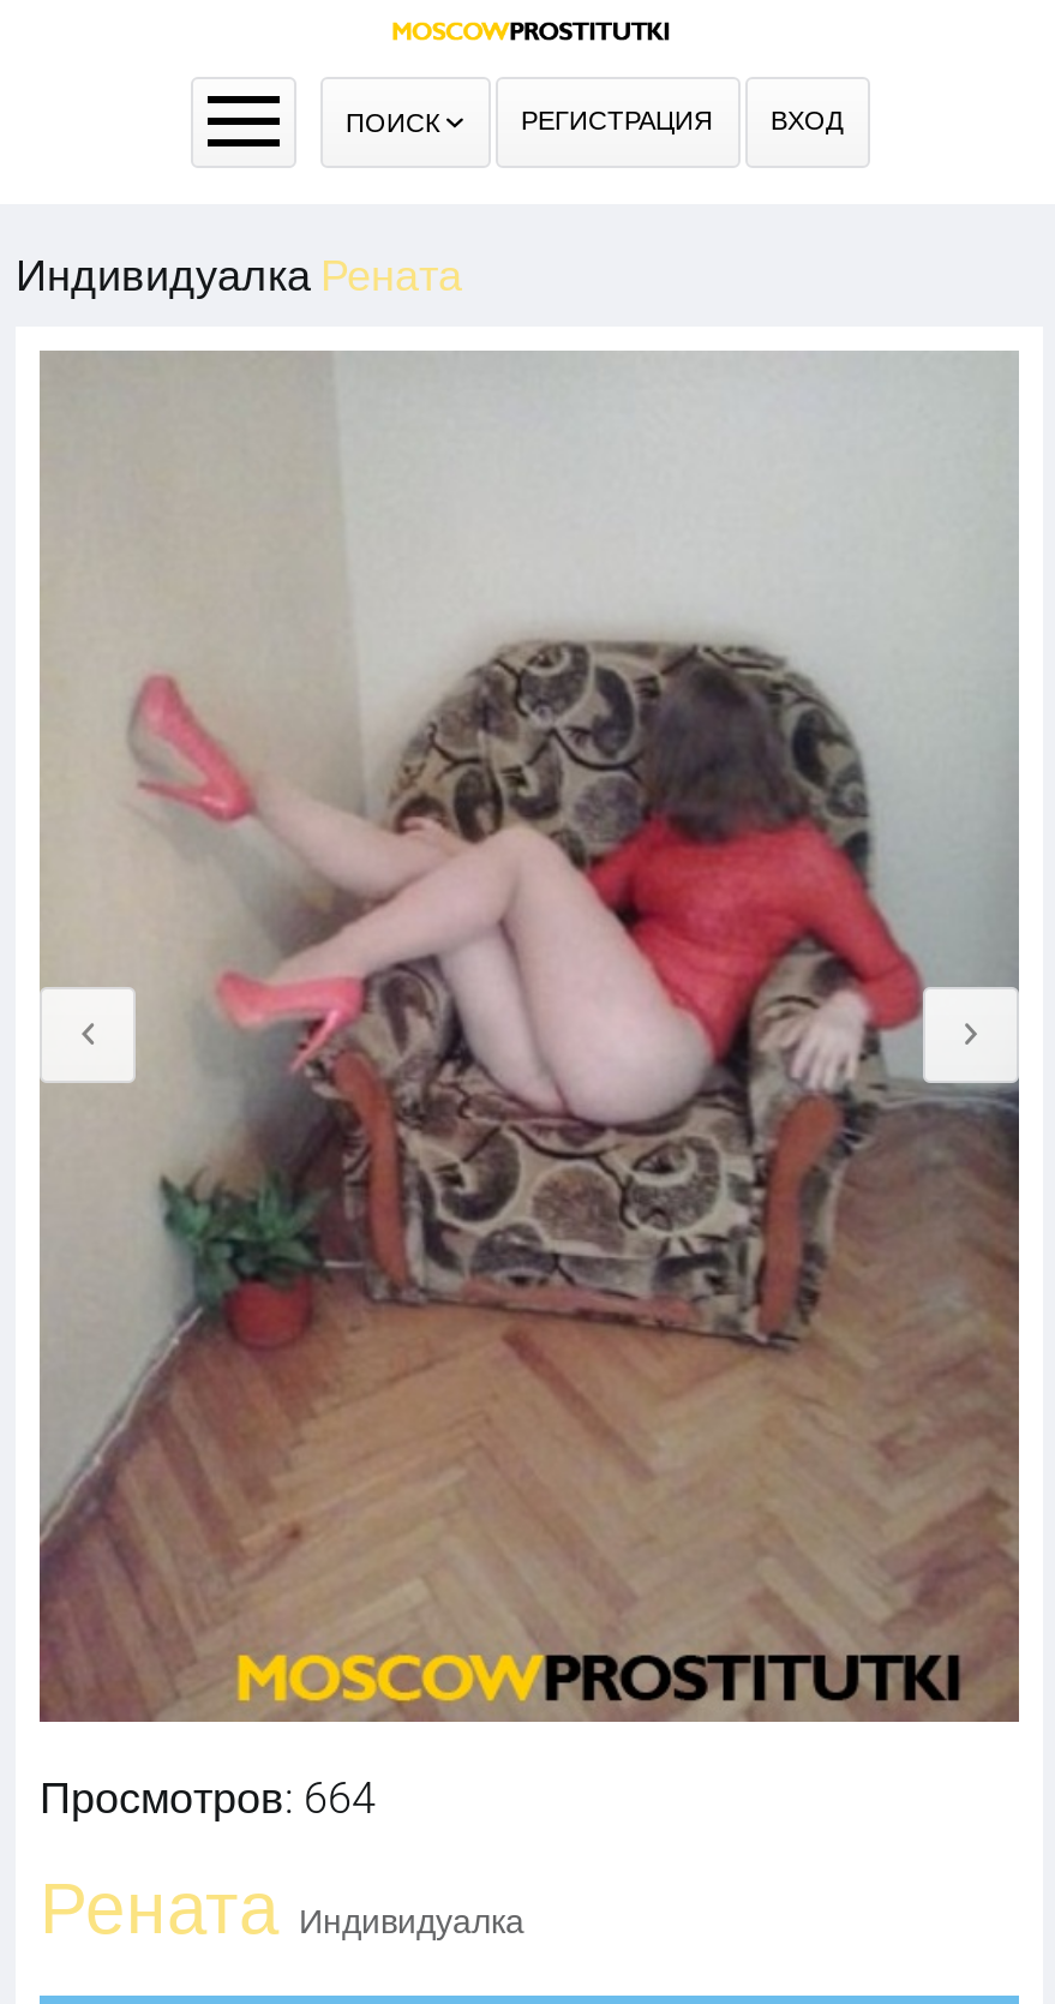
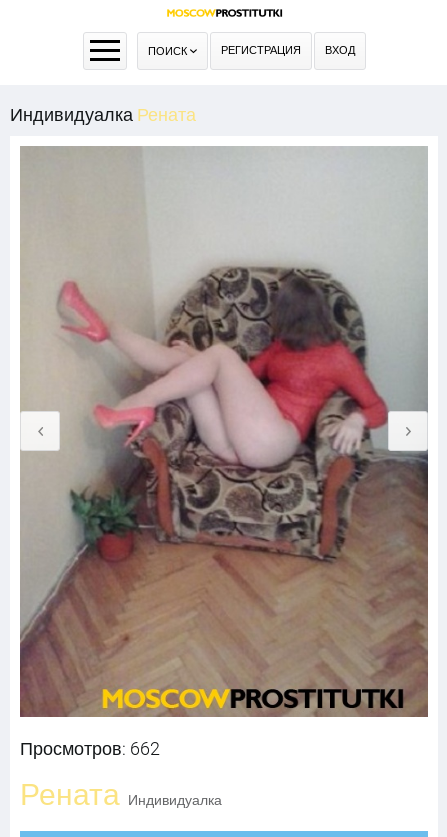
[40,1772,376,1822] Просмотров: 664 -> [20,738,160,759] Просмотров: 662

